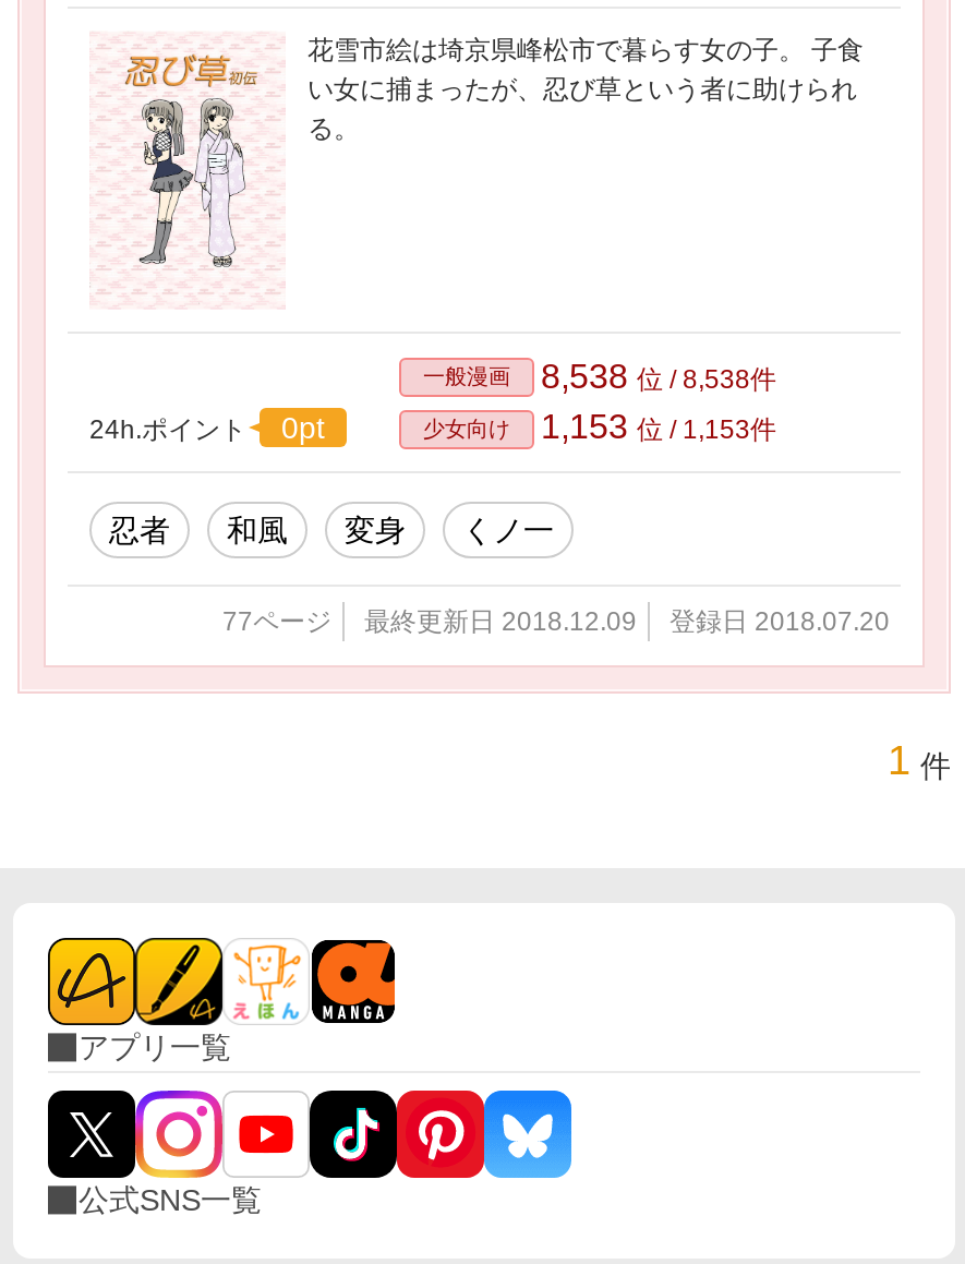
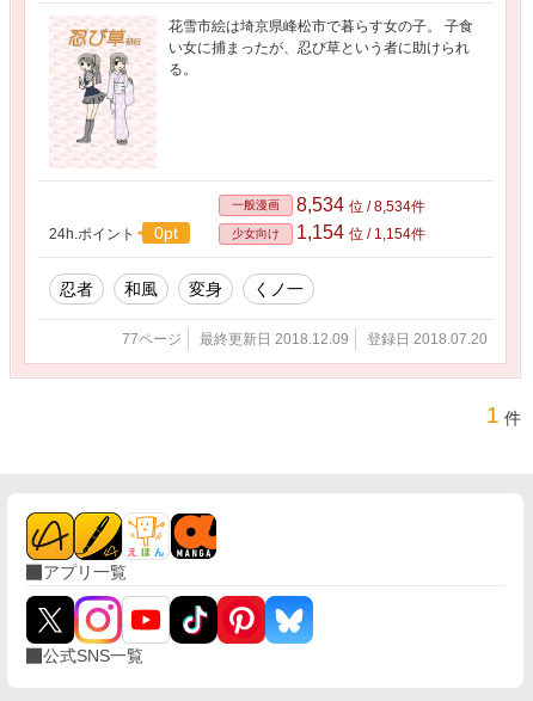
[423,358,776,395] 一般漫画 8,538位 / 8,538件 -> [232,195,425,215] 一般漫画 8,534位 / 8,534件
[423,408,776,445] 少女向け 1,153位 / 1,153件 -> [232,222,425,242] 少女向け 1,154位 / 1,154件

